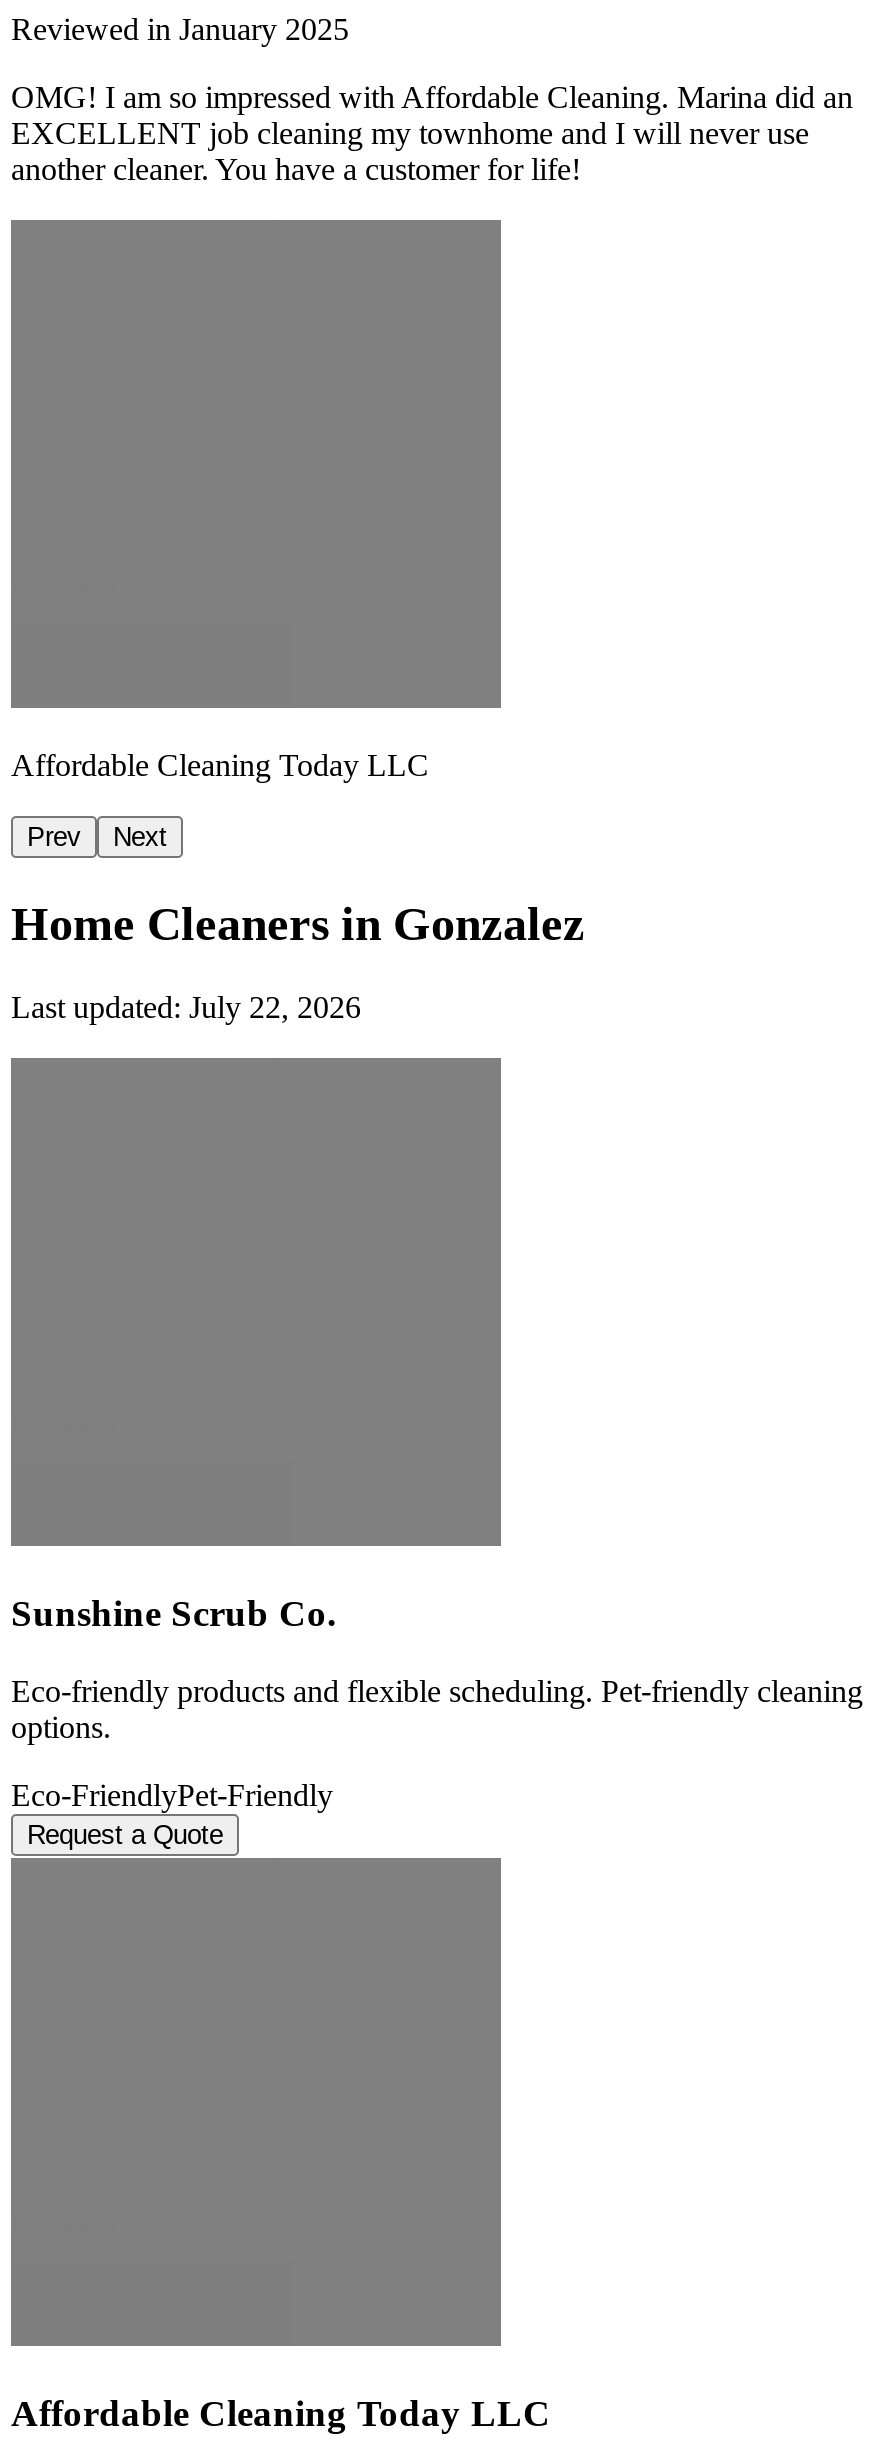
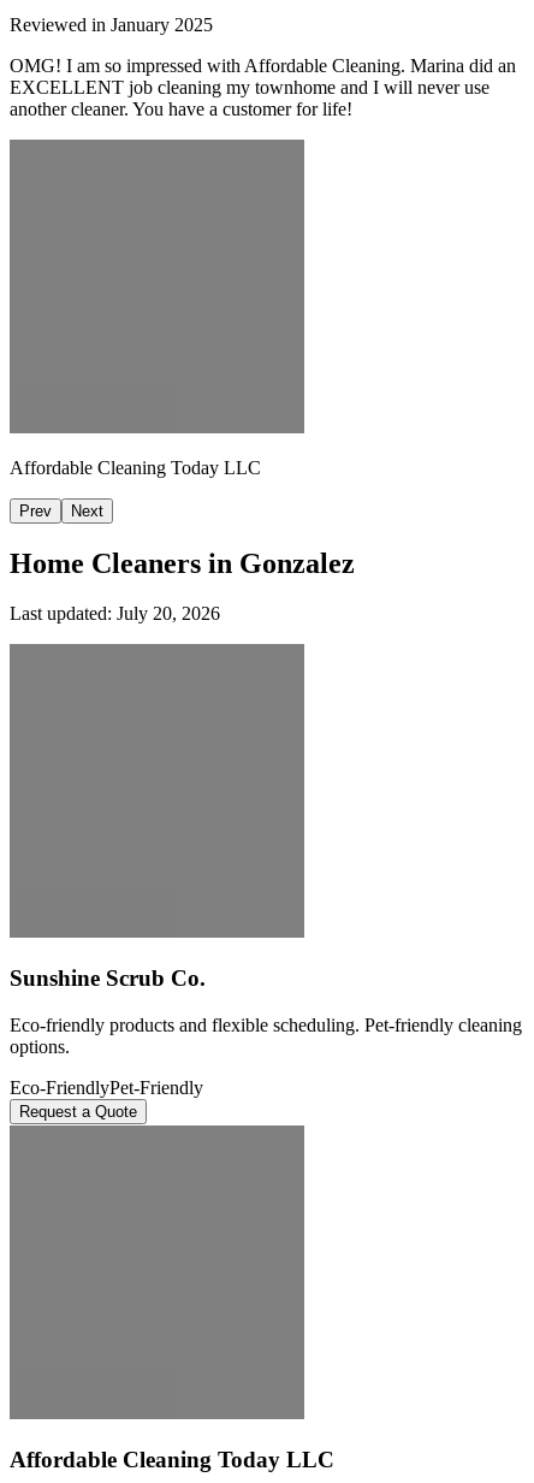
[11,991,361,1025] Last updated: July 22, 2026 -> [10,604,220,624] Last updated: July 20, 2026

